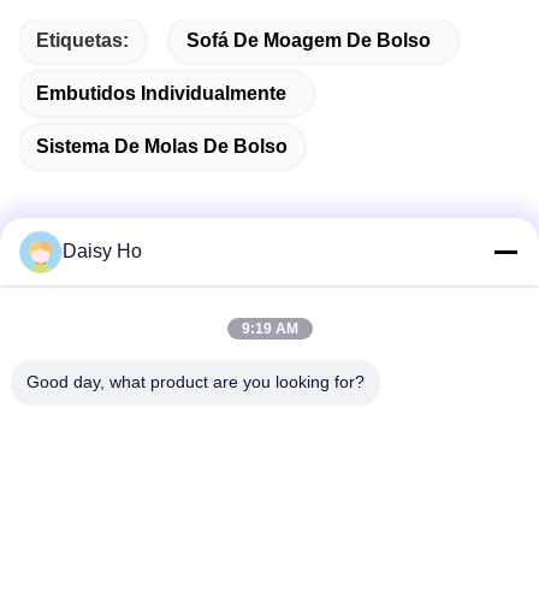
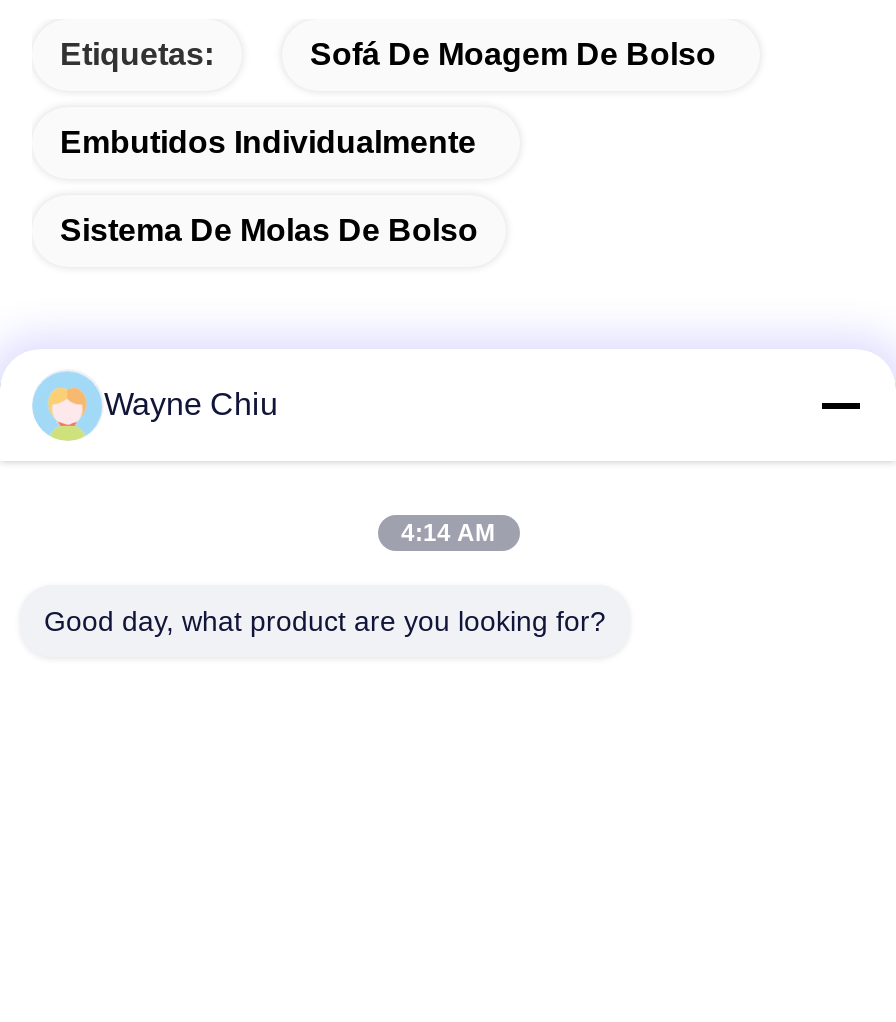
[63,241,142,261] Daisy Ho -> [104,387,278,421] Wayne Chiu
[241,320,298,337] 9:19 AM -> [401,519,495,547] 4:14 AM

